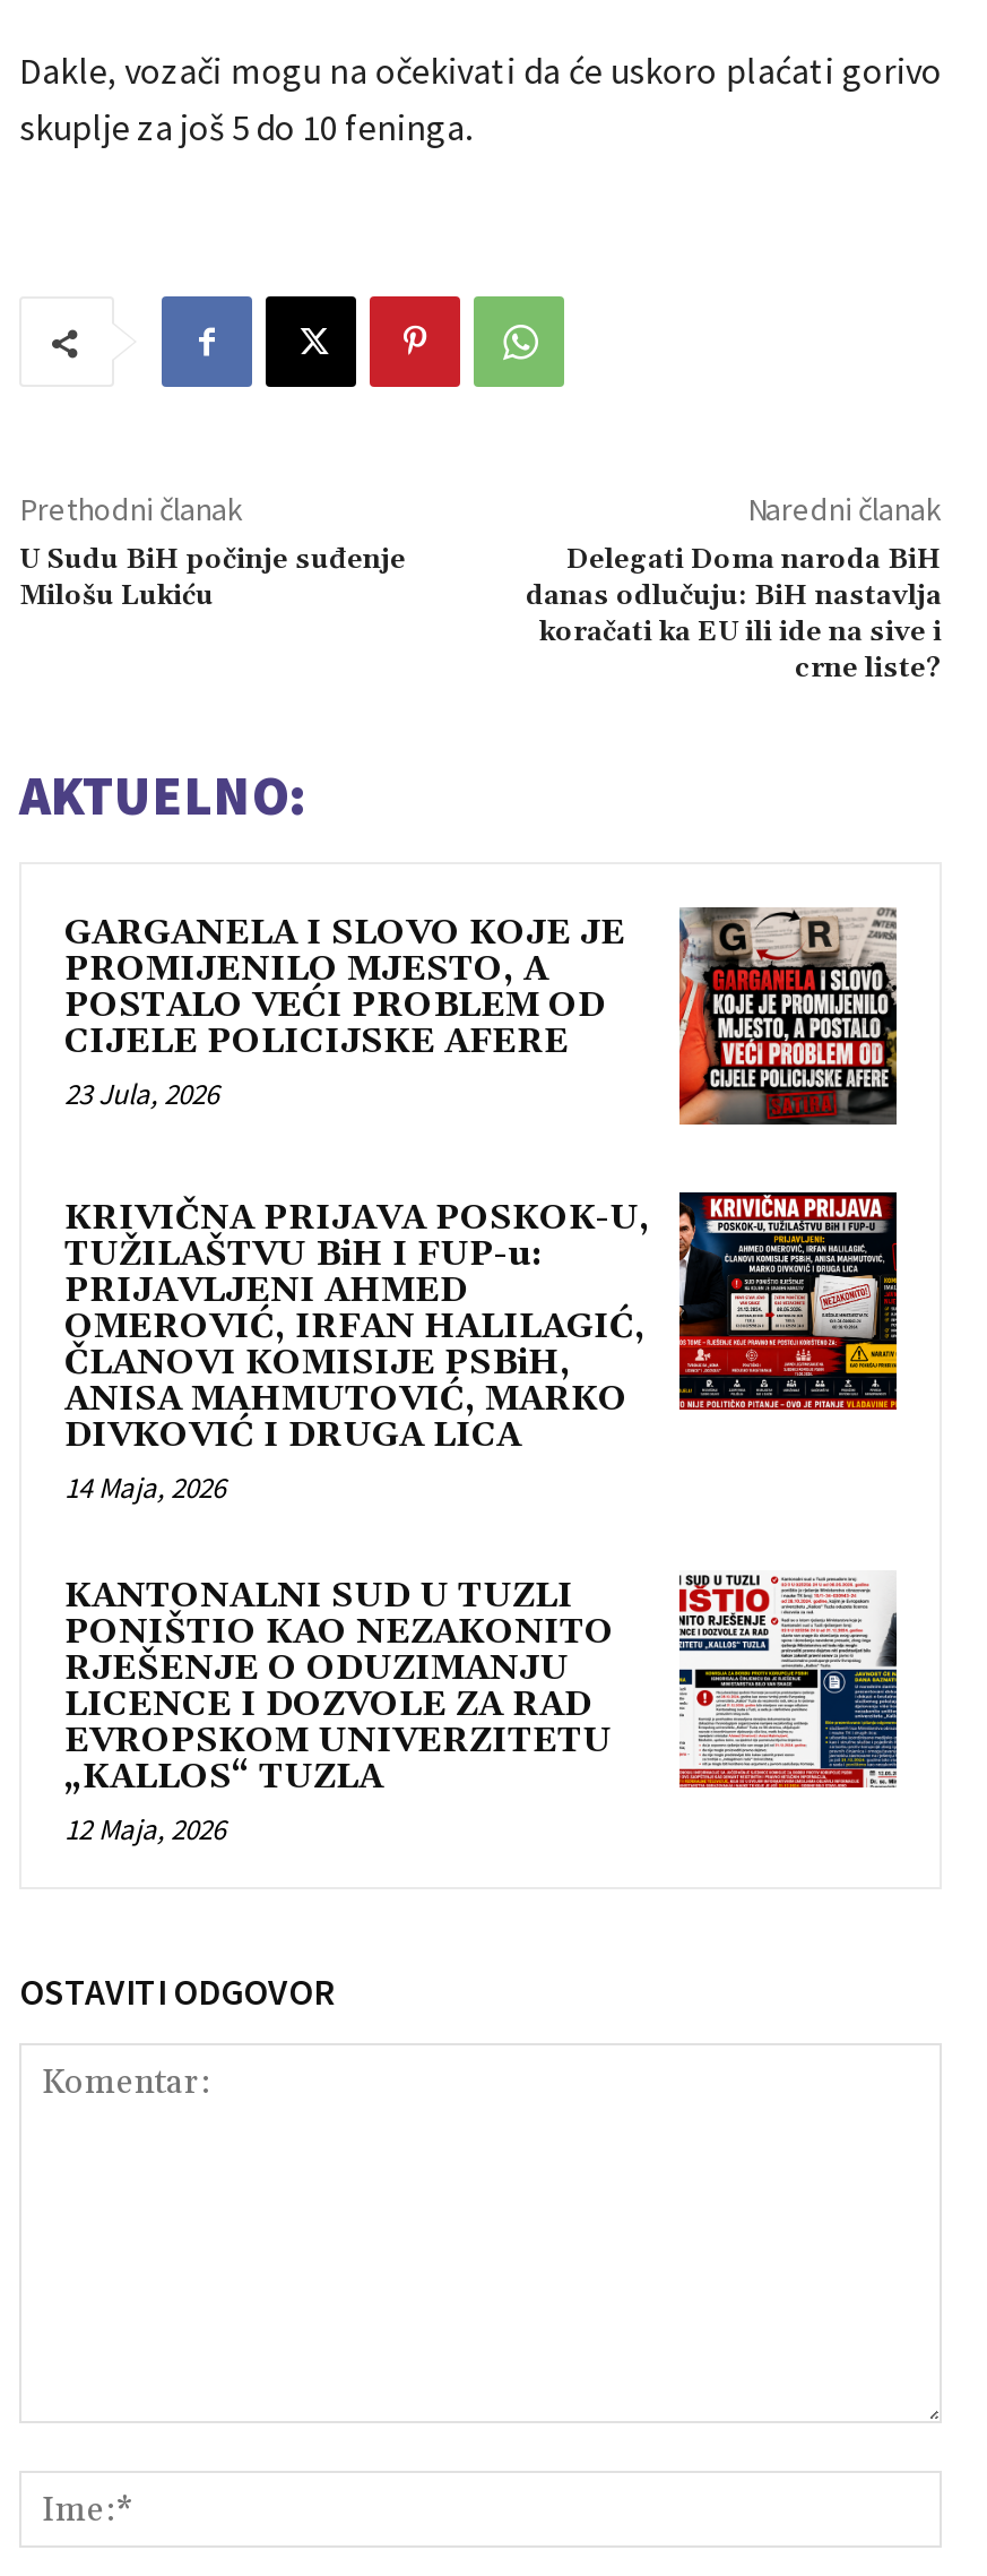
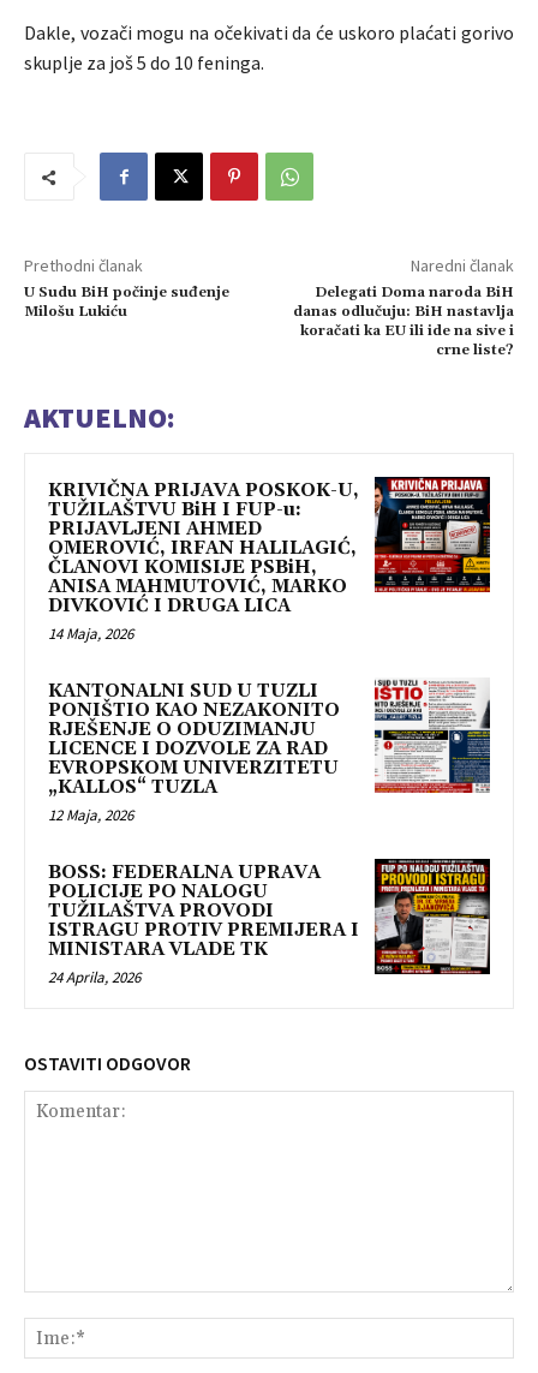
[64,905,899,1127] [image] | GARGANELA I SLOVO KOJE JE | PROMIJENILO MJESTO, A | POSTALO VEĆI PROBLEM OD | CIJELE POLICIJSKE AFERE | 23 Jula, 2026 -> none
moved [64,1192,901,1849] -> [48,477,492,826]: [image] | KRIVIČNA PRIJAVA POSKOK-U, | TUŽILAŠTVU BiH I FUP-u: | ... | „KALLOS“ TUZLA | 12 Maja, 2026
none -> [48,858,491,988] [image] | BOSS: FEDERALNA UPRAVA | POLICIJE PO NALOGU | TUŽILAŠTVA PROVODI | ISTRAGU PROTIV PREMIJERA I | MINISTARA VLADE TK | 24 Aprila, 2026

